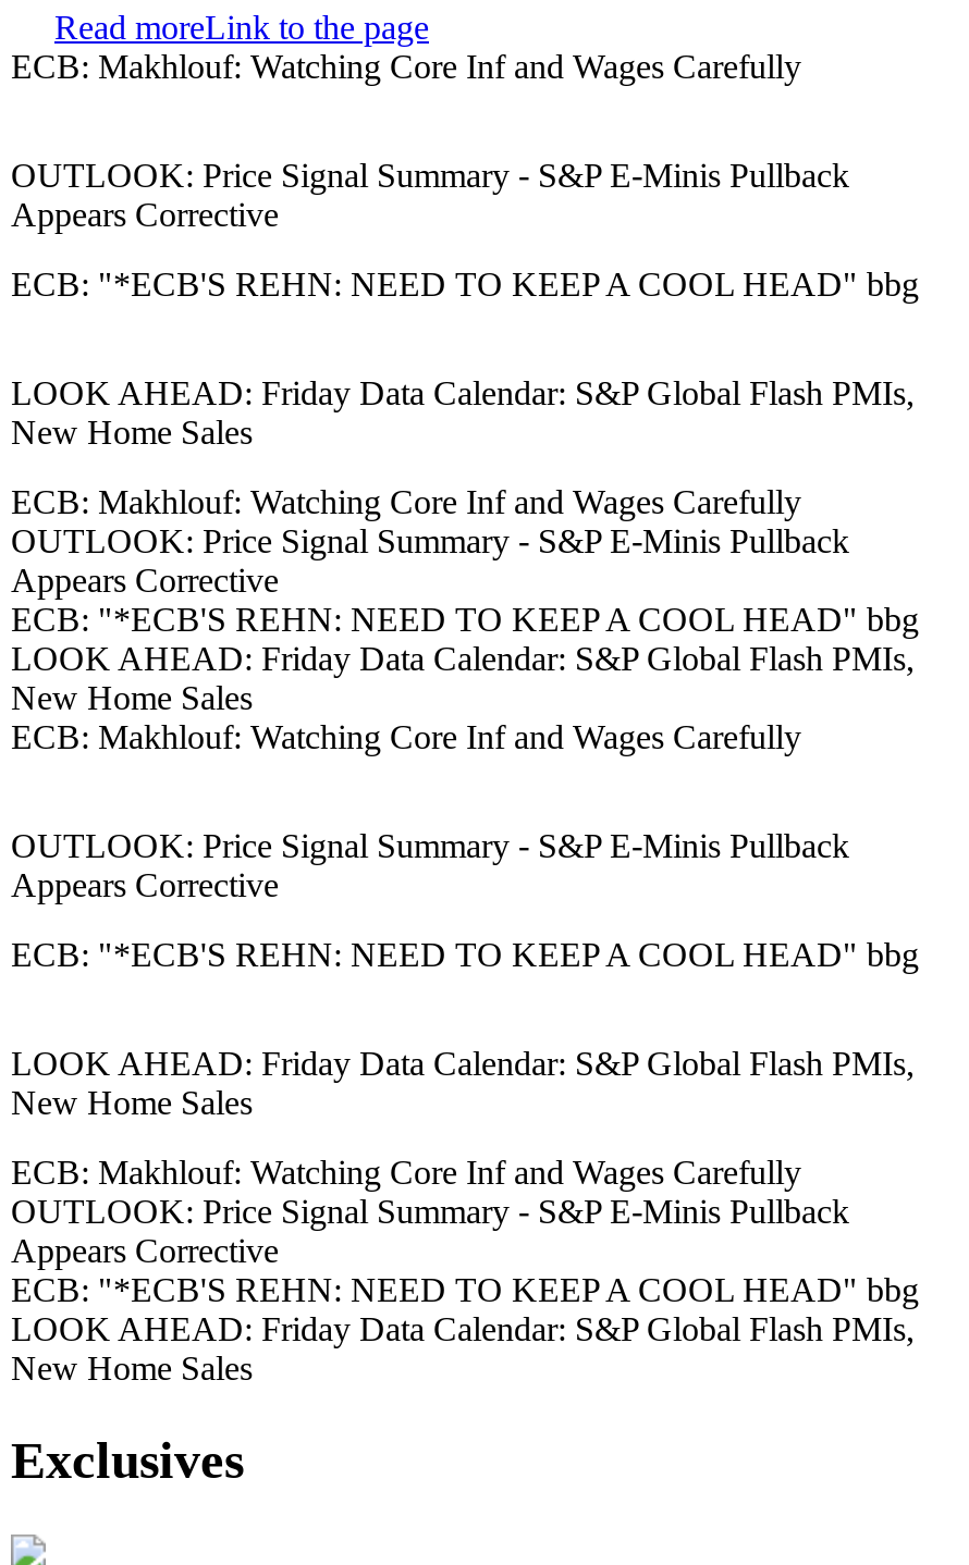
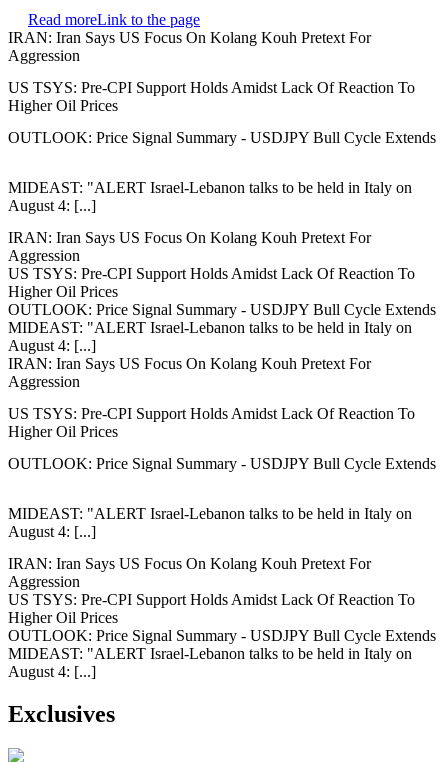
[11,48,801,85] ECB: Makhlouf: Watching Core Inf and Wages Carefully -> [8,29,371,64] IRAN: Iran Says US Focus On Kolang Kouh Pretext For | Aggression
[11,157,849,233] OUTLOOK: Price Signal Summary - S&P E-Minis Pullback | Appears Corrective -> [8,79,415,114] US TSYS: Pre-CPI Support Holds Amidst Lack Of Reaction To | Higher Oil Prices
[11,266,919,303] ECB: "*ECB'S REHN: NEED TO KEEP A COOL HEAD" bbg -> [8,129,436,146] OUTLOOK: Price Signal Summary - USDJPY Bull Cycle Extends
[11,375,915,451] LOOK AHEAD: Friday Data Calendar: S&P Global Flash PMIs, | New Home Sales -> [8,179,412,214] MIDEAST: "ALERT Israel-Lebanon talks to be held in Italy on | August 4: [...]
[11,484,919,756] ECB: Makhlouf: Watching Core Inf and Wages Carefully | OUTLOOK: Price Signal Summary - S&P E-Minis Pullback | Appears Corrective | ECB: "*ECB'S REHN: NEED TO KEEP A COOL HEAD" bbg | LOOK AHEAD: Friday Data Calendar: S&P Global Flash PMIs, | New Home Sales | ECB: Makhlouf: Watching Core Inf and Wages Carefully -> [8,229,436,390] IRAN: Iran Says US Focus On Kolang Kouh Pretext For | Aggression | US TSYS: Pre-CPI Support Holds Amidst Lack Of Reaction To | Higher Oil Prices | OUTLOOK: Price Signal Summary - USDJPY Bull Cycle Extends | MIDEAST: "ALERT Israel-Lebanon talks to be held in Italy on | August 4: [...] | IRAN: Iran Says US Focus On Kolang Kouh Pretext For | Aggression
[11,828,849,904] OUTLOOK: Price Signal Summary - S&P E-Minis Pullback | Appears Corrective -> [8,405,415,440] US TSYS: Pre-CPI Support Holds Amidst Lack Of Reaction To | Higher Oil Prices
[11,936,919,973] ECB: "*ECB'S REHN: NEED TO KEEP A COOL HEAD" bbg -> [8,455,436,472] OUTLOOK: Price Signal Summary - USDJPY Bull Cycle Extends
[11,1045,915,1121] LOOK AHEAD: Friday Data Calendar: S&P Global Flash PMIs, | New Home Sales -> [8,505,412,540] MIDEAST: "ALERT Israel-Lebanon talks to be held in Italy on | August 4: [...]
[11,1154,919,1387] ECB: Makhlouf: Watching Core Inf and Wages Carefully | OUTLOOK: Price Signal Summary - S&P E-Minis Pullback | Appears Corrective | ECB: "*ECB'S REHN: NEED TO KEEP A COOL HEAD" bbg | LOOK AHEAD: Friday Data Calendar: S&P Global Flash PMIs, | New Home Sales -> [8,555,436,680] IRAN: Iran Says US Focus On Kolang Kouh Pretext For | Aggression | US TSYS: Pre-CPI Support Holds Amidst Lack Of Reaction To | Higher Oil Prices | OUTLOOK: Price Signal Summary - USDJPY Bull Cycle Extends | MIDEAST: "ALERT Israel-Lebanon talks to be held in Italy on | August 4: [...]

